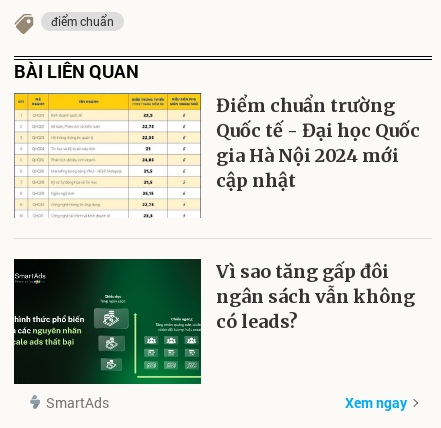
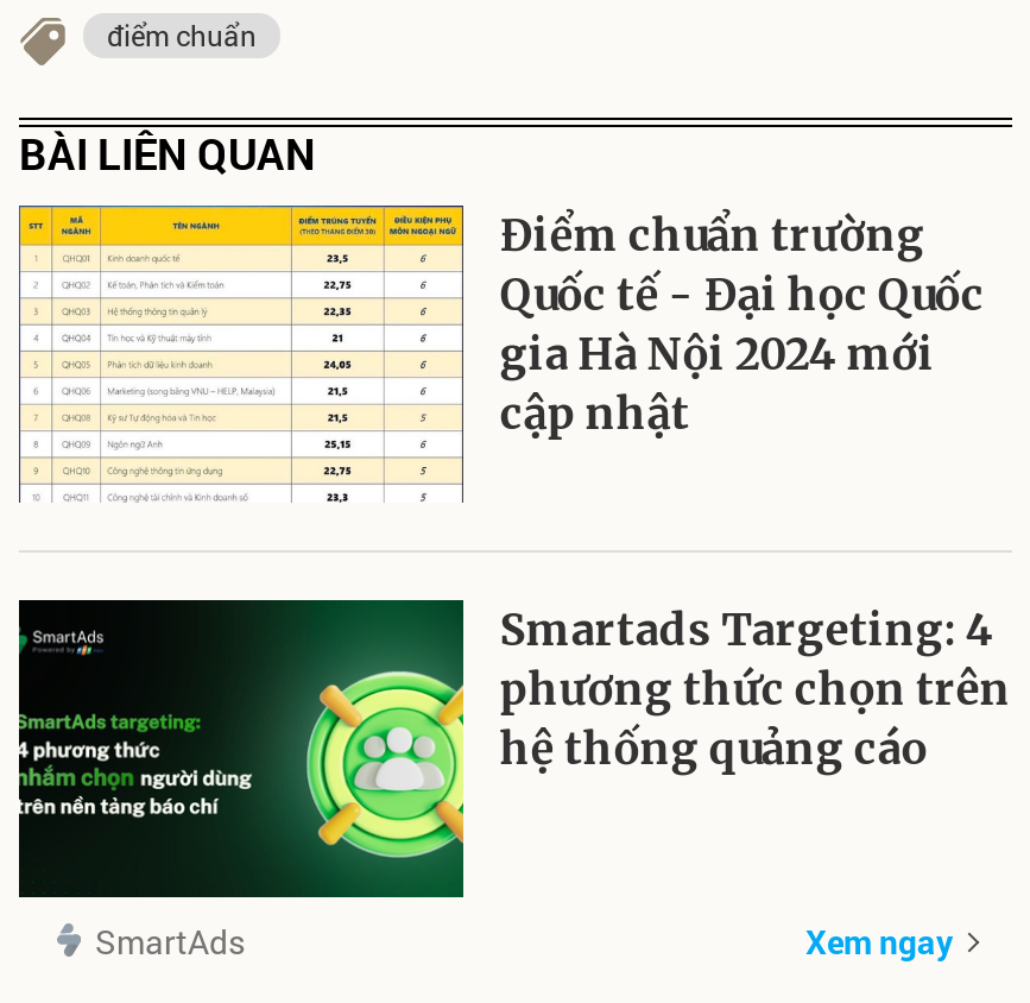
[14,260,415,384] [image] | Vì sao tăng gấp đôi | ngân sách vẫn không | có leads? -> [17,603,1011,897] [image] | Smartads Targeting: 4 | phương thức chọn trên | hệ thống quảng cáo

